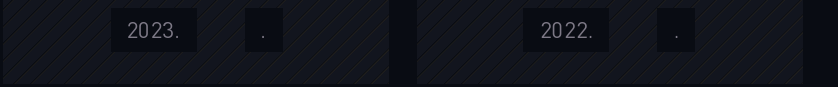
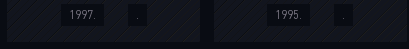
[126,16,180,44] 2023. -> [69,8,96,22] 1997.
[540,16,594,44] 2022. -> [275,8,302,22] 1995.

